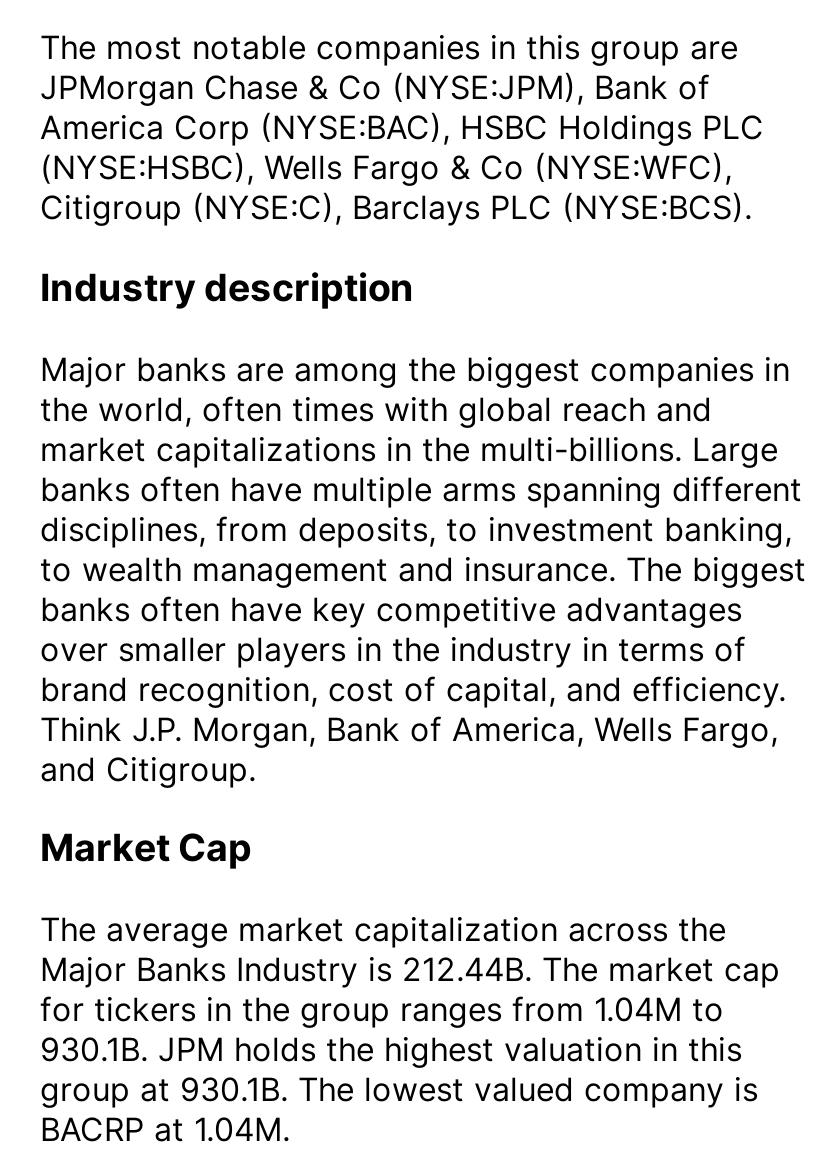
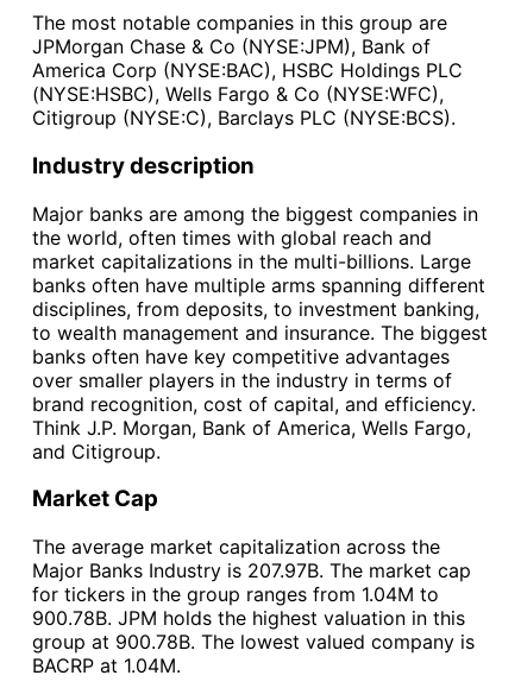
[40,949,780,989] Major Banks Industry is 212.44B. The market cap -> [32,559,471,582] Major Banks Industry is 207.97B. The market cap
[40,1029,742,1069] 930.1B. JPM holds the highest valuation in this -> [32,606,465,630] 900.78B. JPM holds the highest valuation in this
[40,1069,758,1109] group at 930.1B. The lowest valued company is -> [32,630,475,654] group at 900.78B. The lowest valued company is

